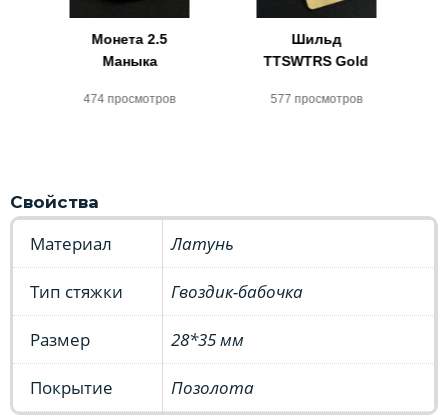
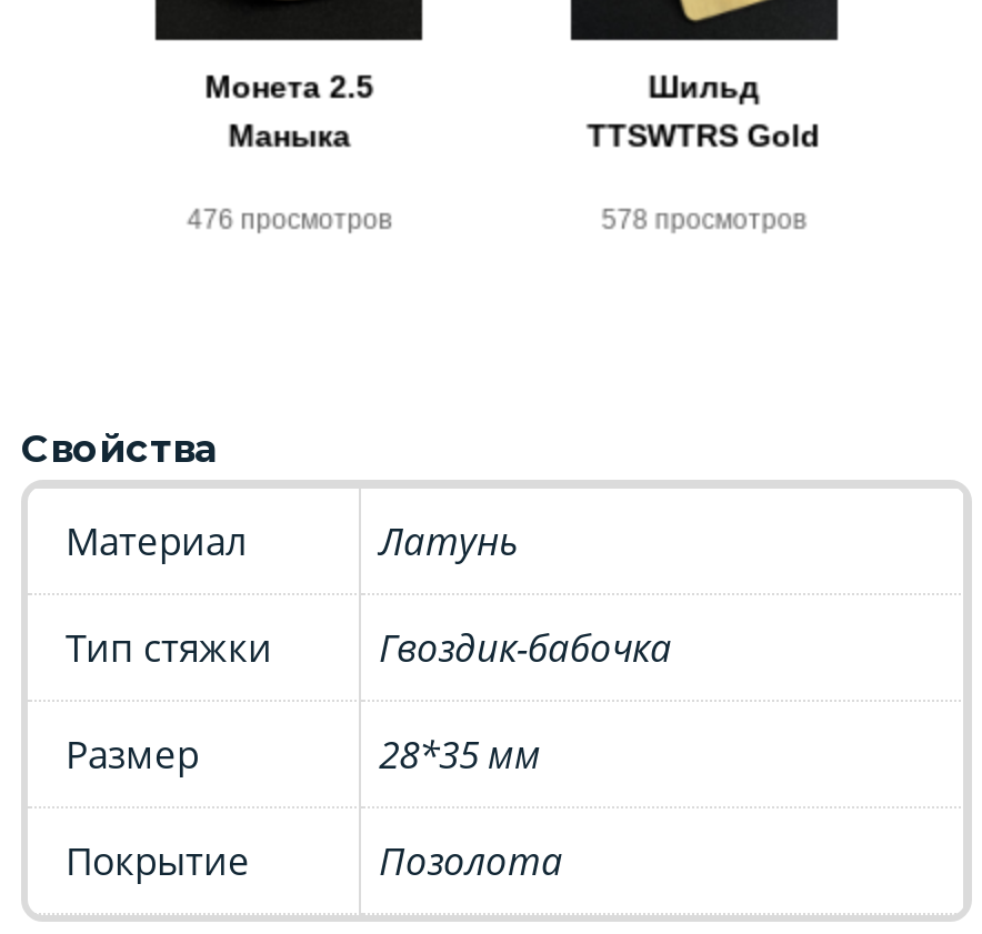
[85,92,177,106] 474 просмотров -> [187,203,392,235] 476 просмотров
[271,92,363,106] 577 просмотров -> [601,203,806,235] 578 просмотров

